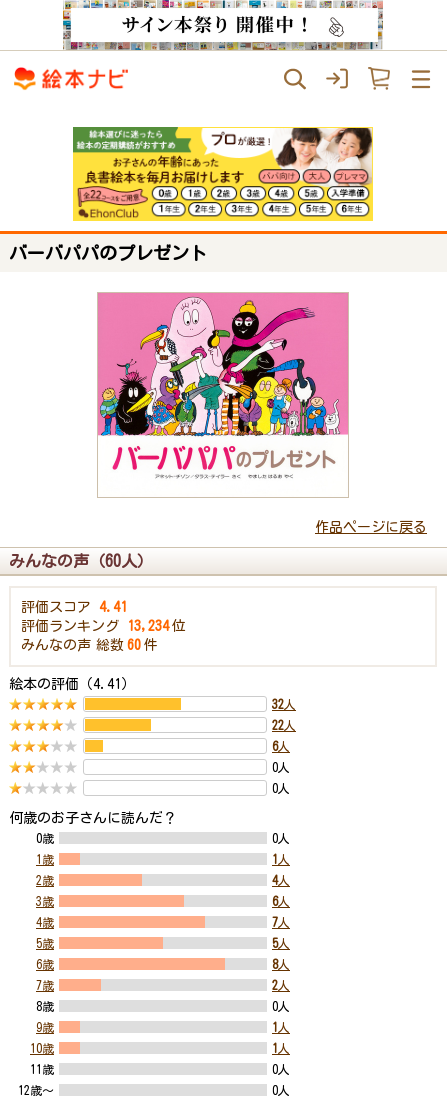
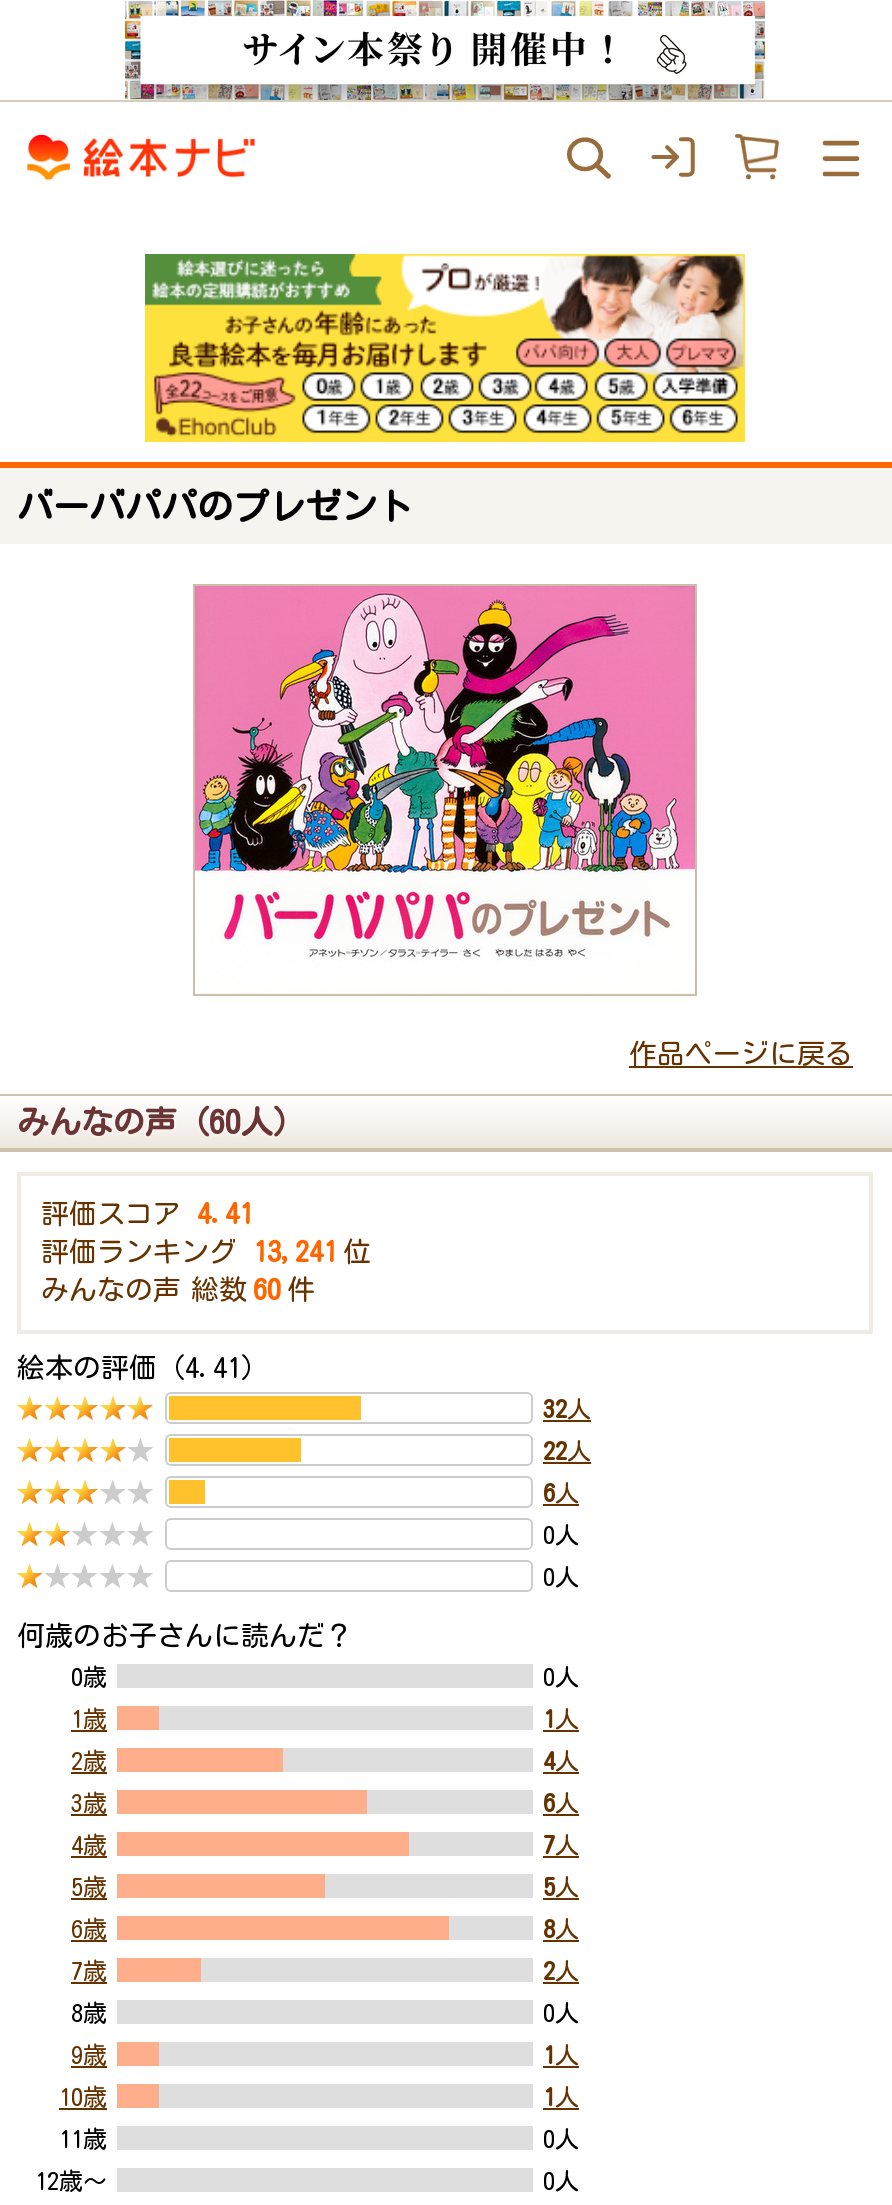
[21,619,186,633] 評価ランキング 13,234 位 -> [41,1238,371,1266] 評価ランキング 13,241 位

